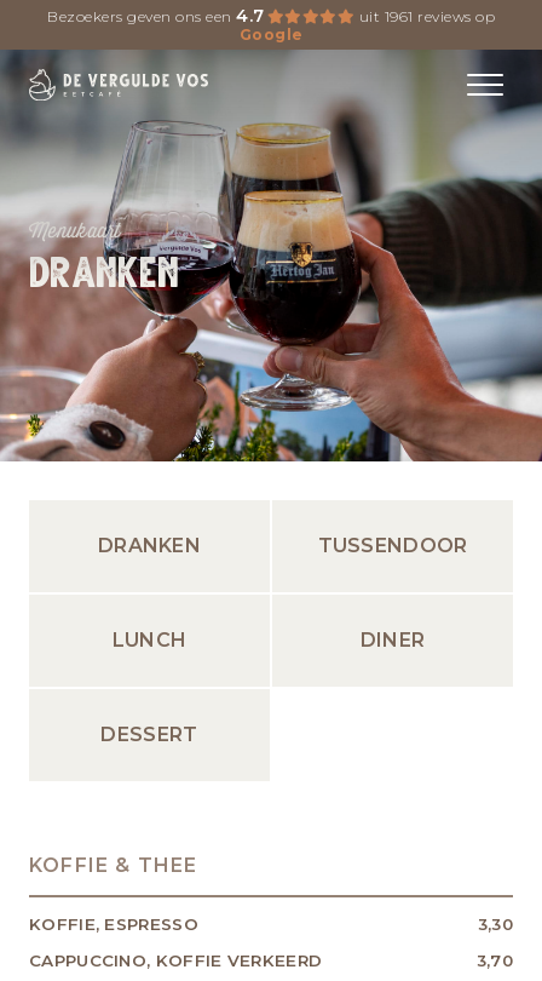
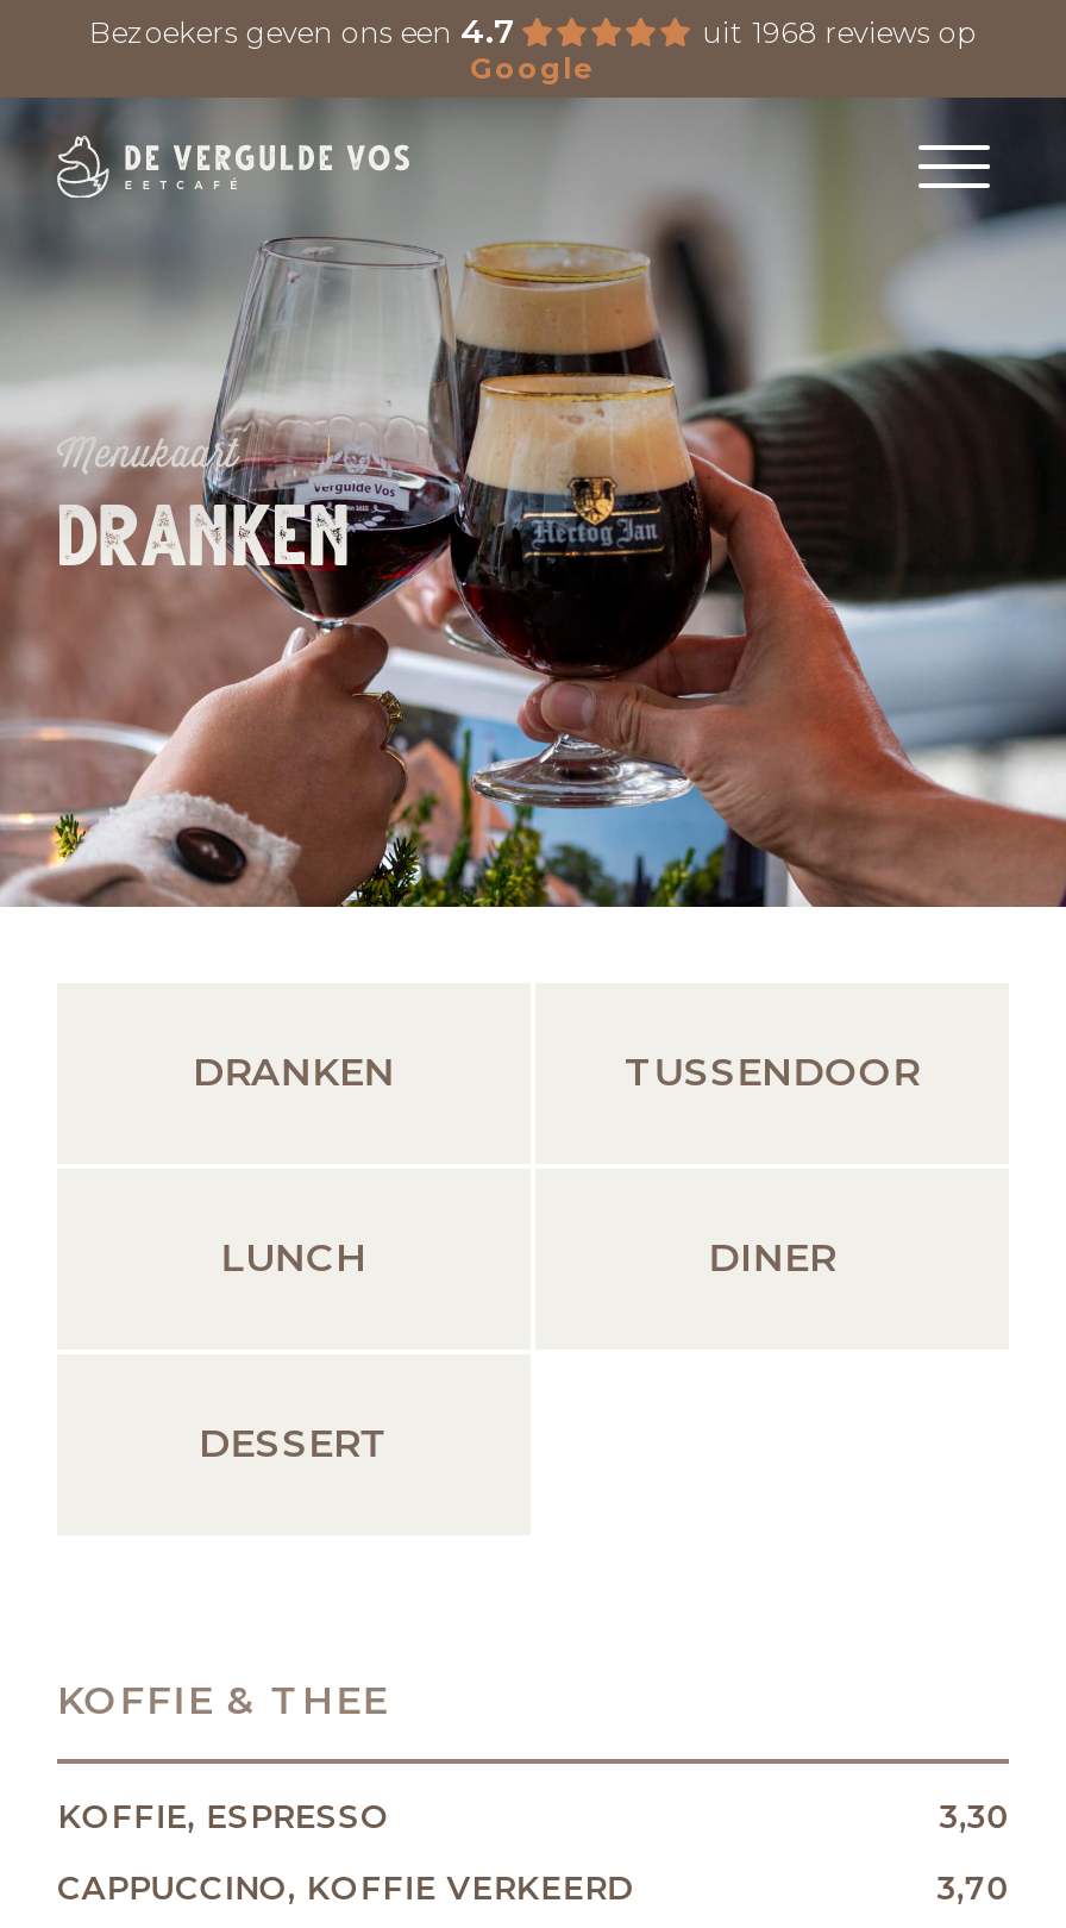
[354,7,495,25] uit 1961 reviews op -> [694,14,977,50] uit 1968 reviews op

